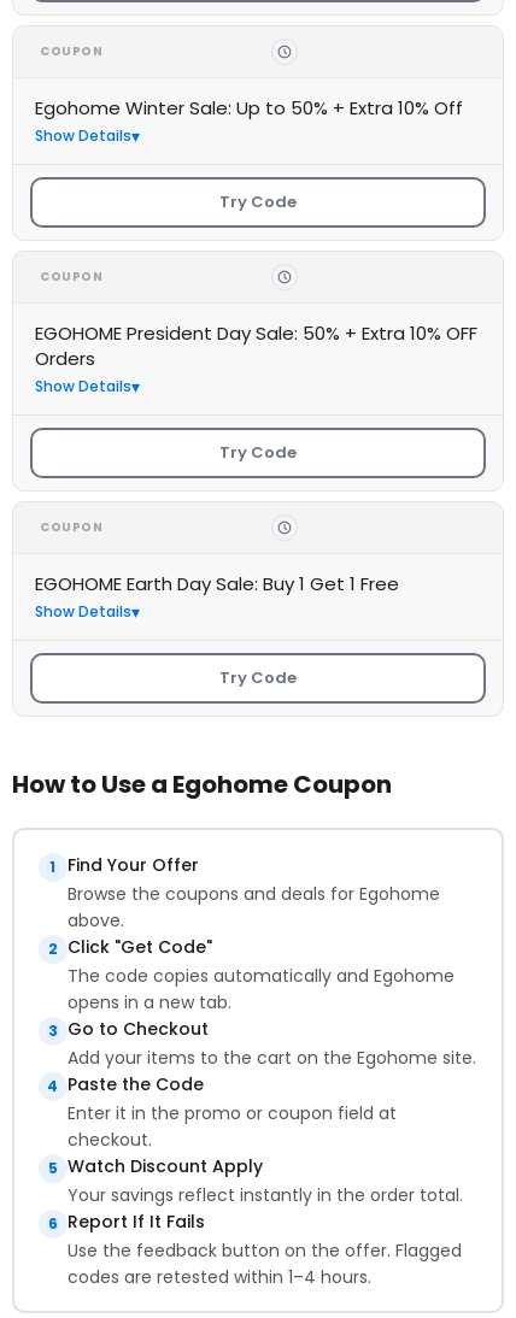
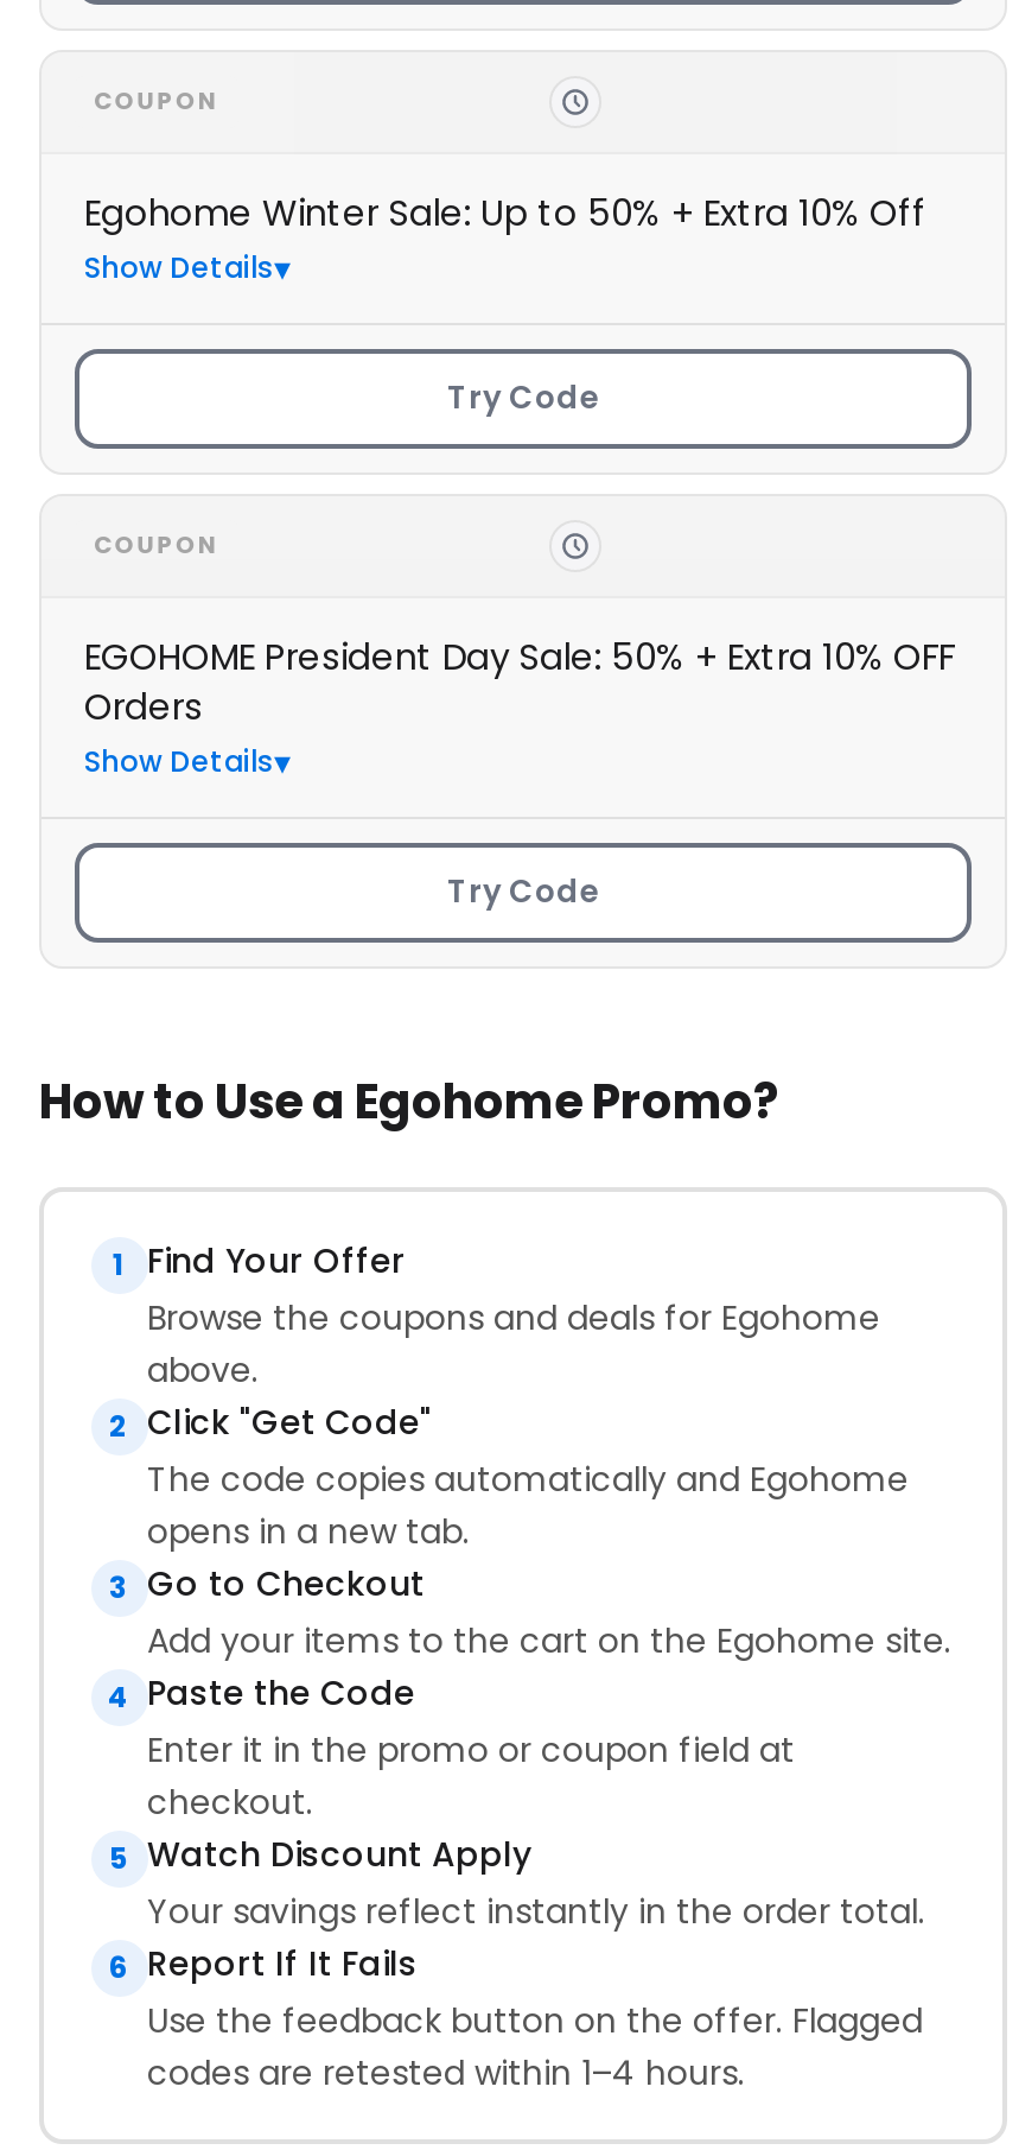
[12,518,399,801] COUPON | EGOHOME Earth Day Sale: Buy 1 Get 1 Free | Show Details | Try Code | How to Use a Egohome Coupon -> [39,1068,779,1135] How to Use a Egohome Promo?

